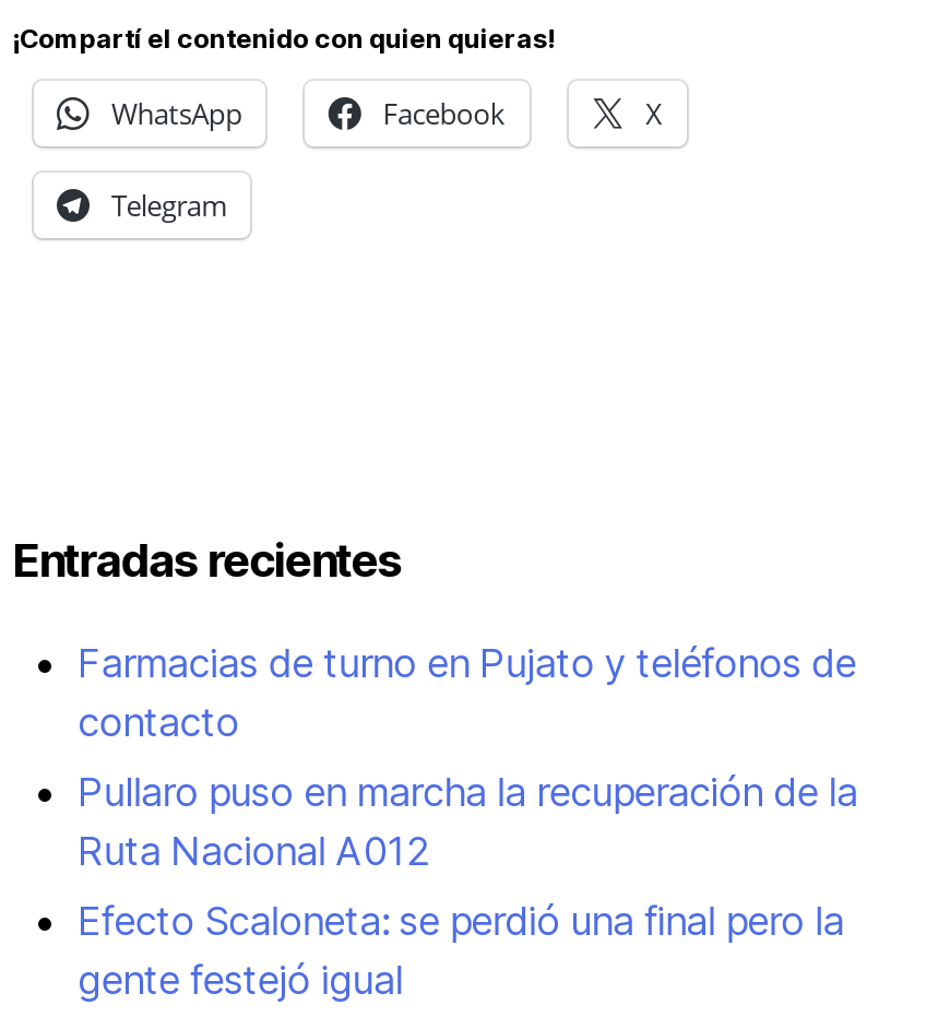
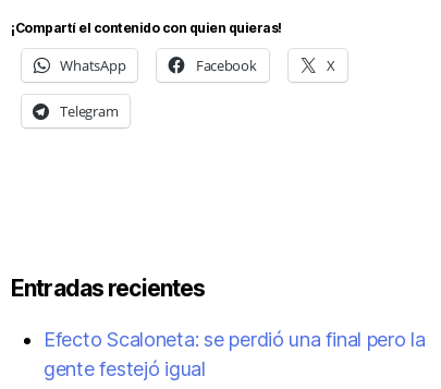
[78,640,857,874] Farmacias de turno en Pujato y teléfonos de | contacto | Pullaro puso en marcha la recuperación de la | Ruta Nacional A012 -> none

